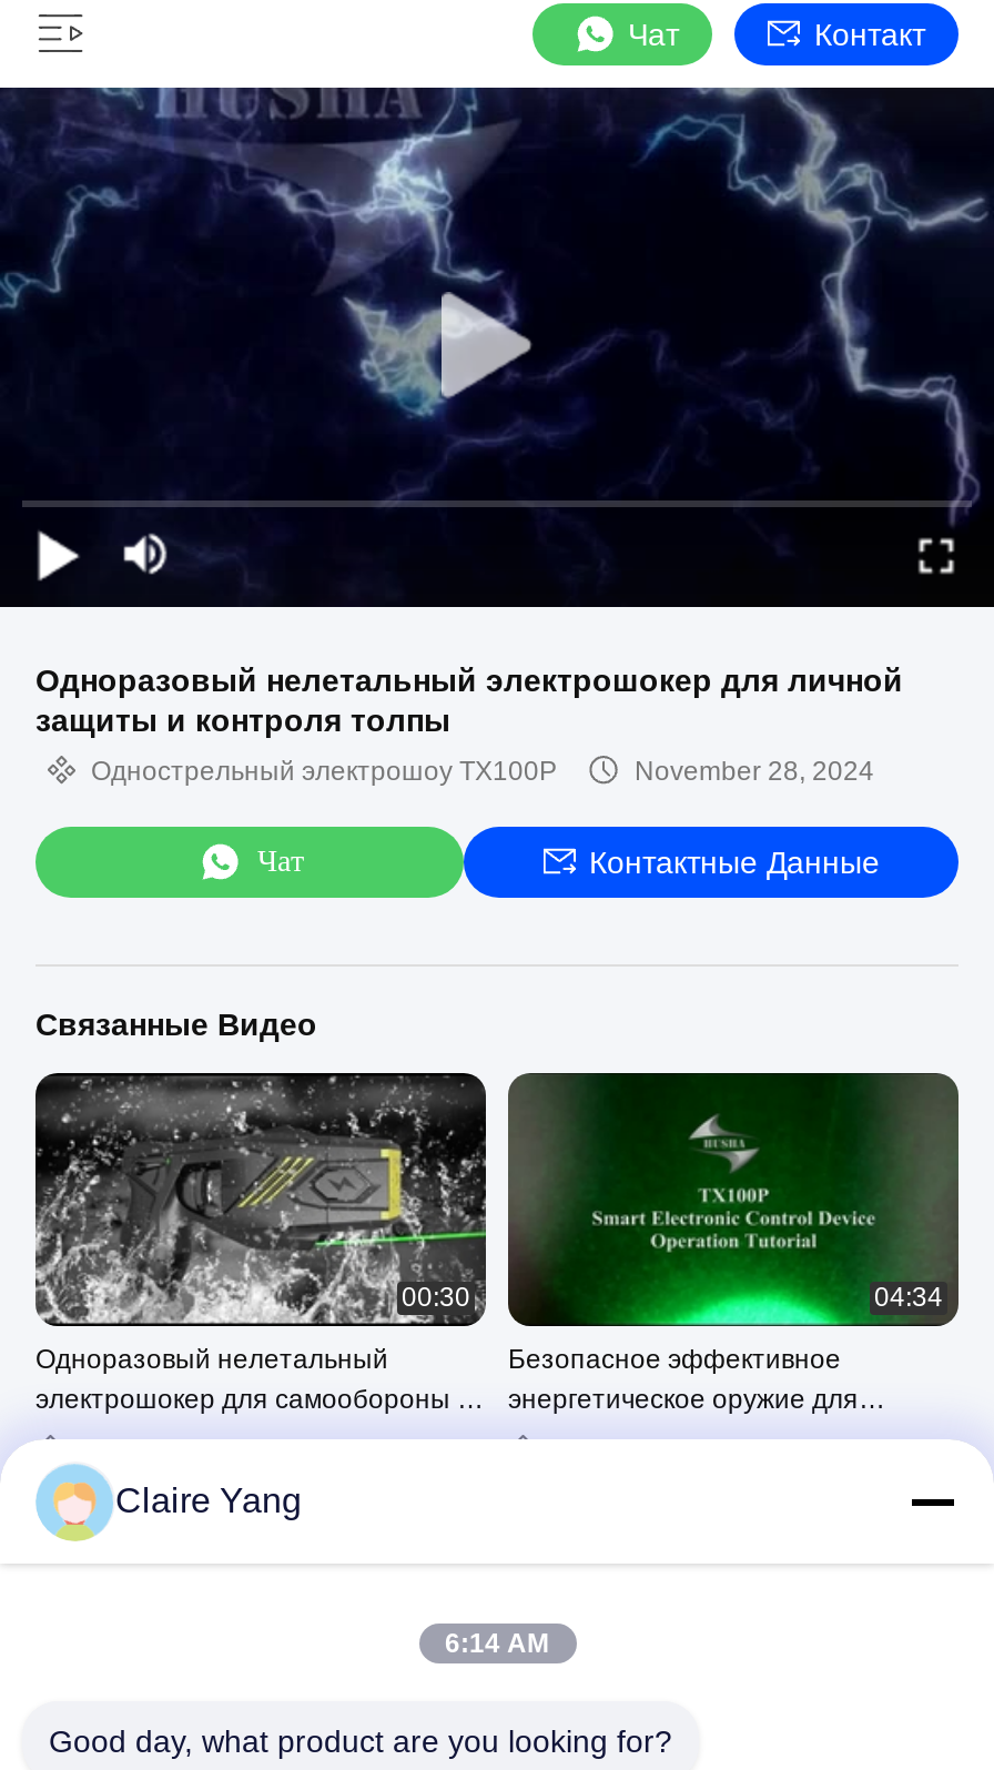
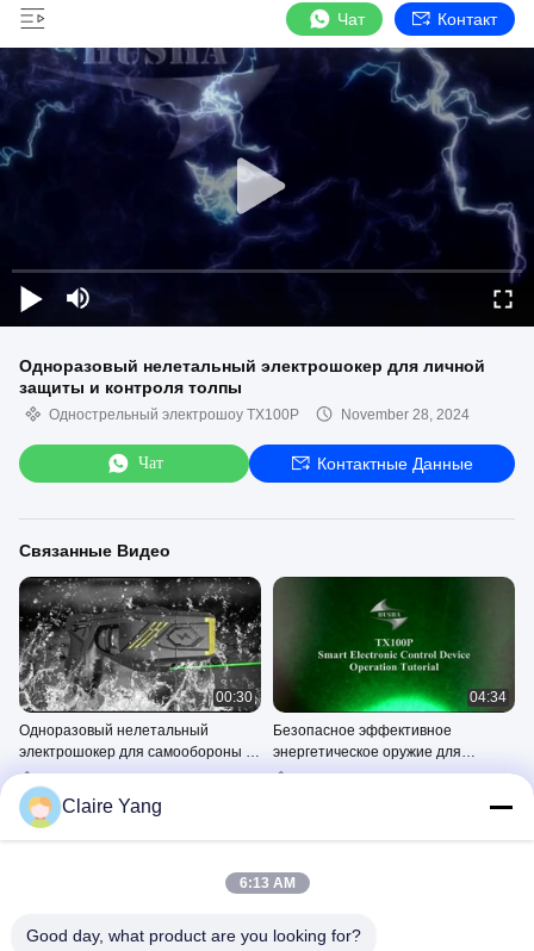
[445,1628,549,1659] 6:14 AM -> [239,875,295,891] 6:13 AM

